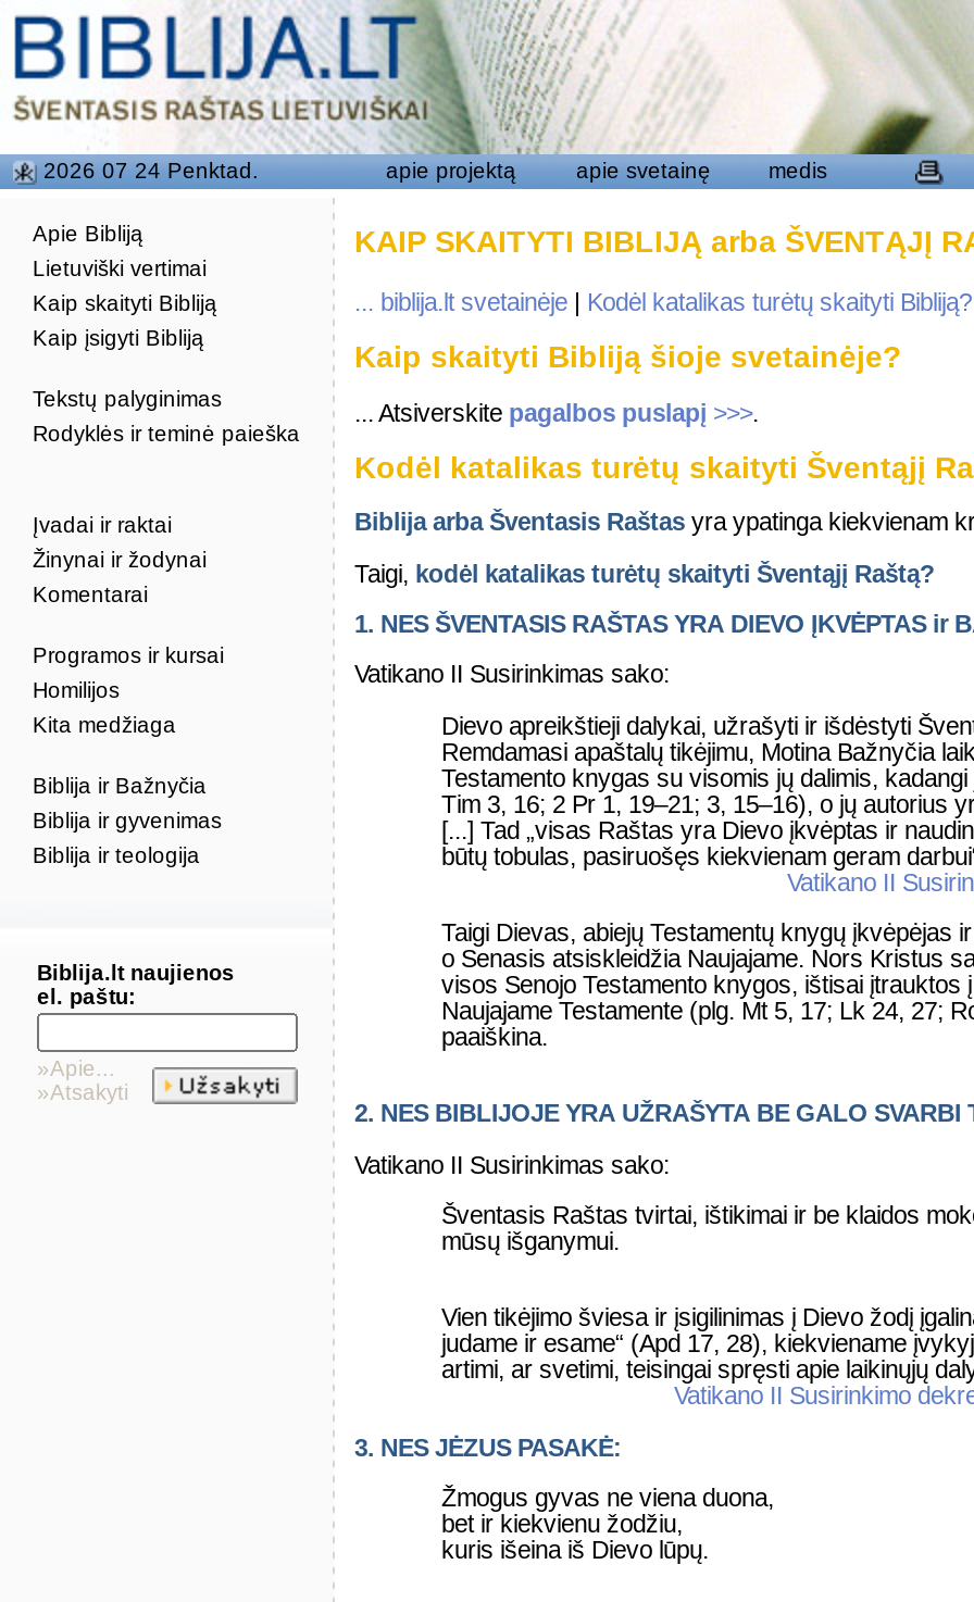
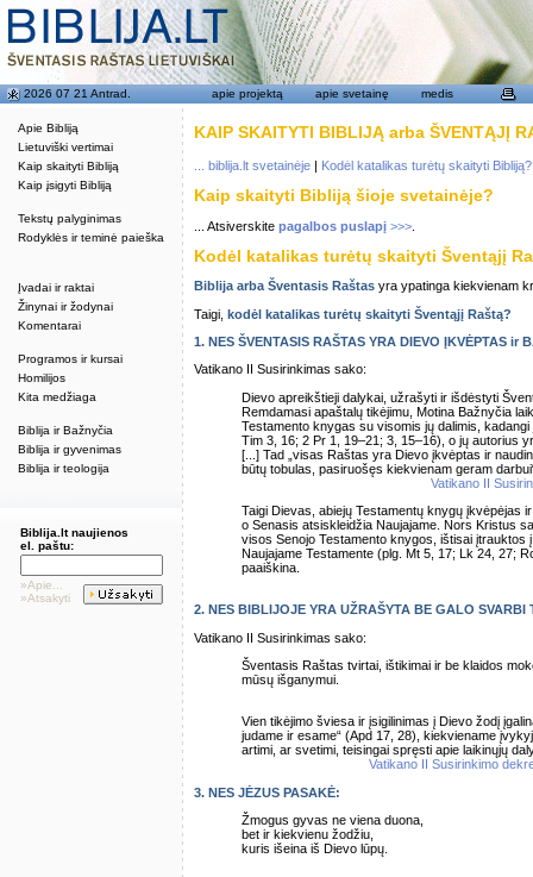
[43,159,259,183] 2026 07 24 Penktad. -> [24,87,131,100] 2026 07 21 Antrad.

